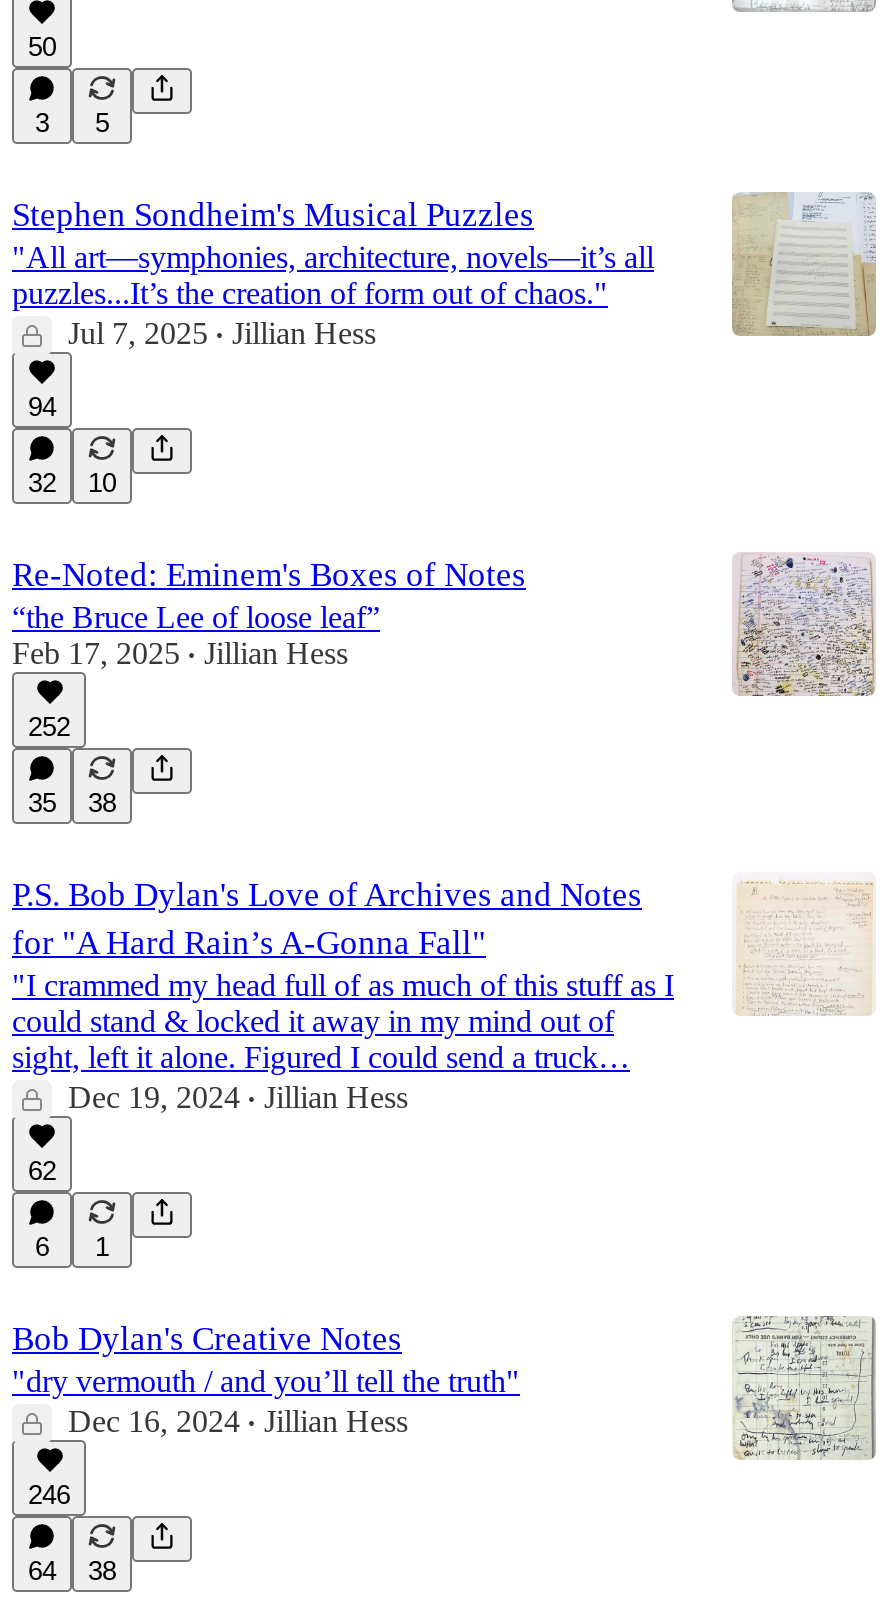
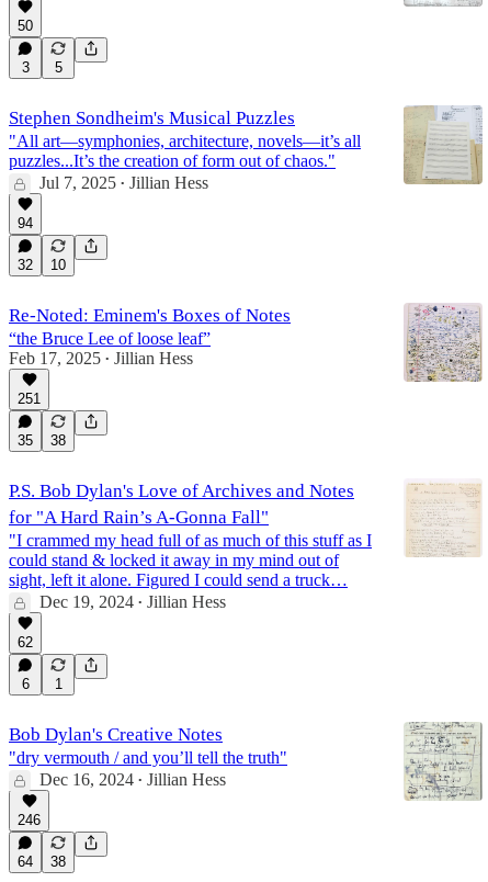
[28,712,70,742] 252 -> [18,390,41,407] 251

